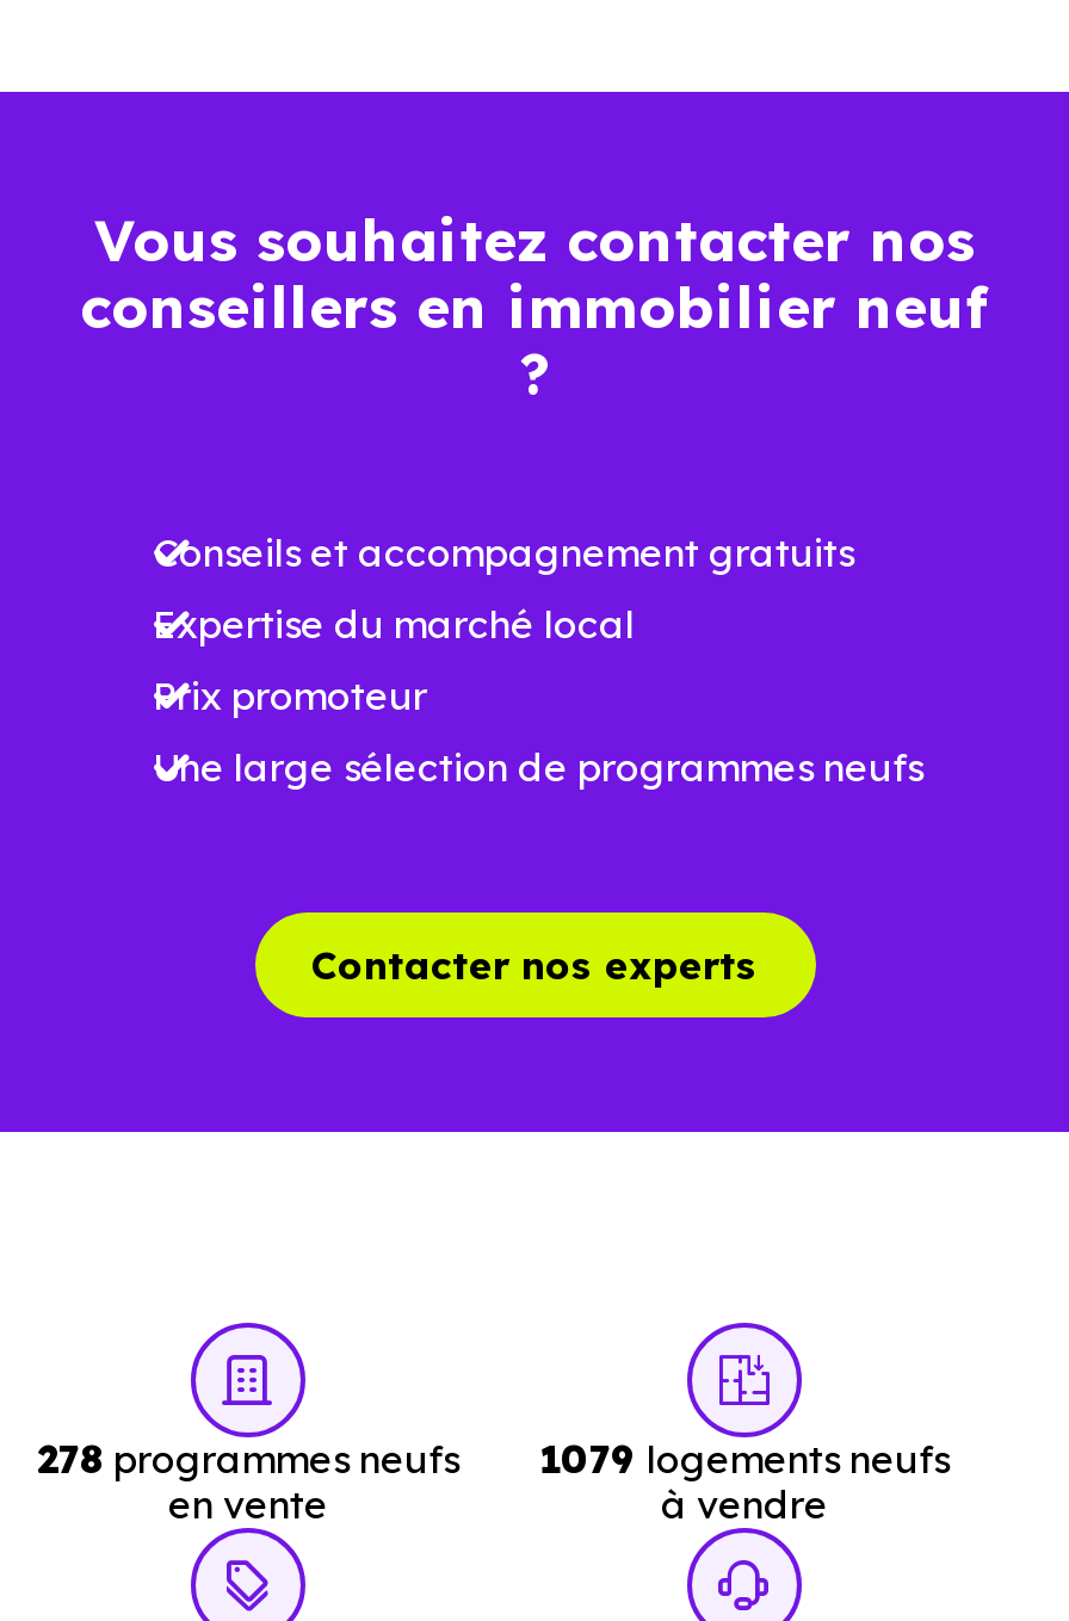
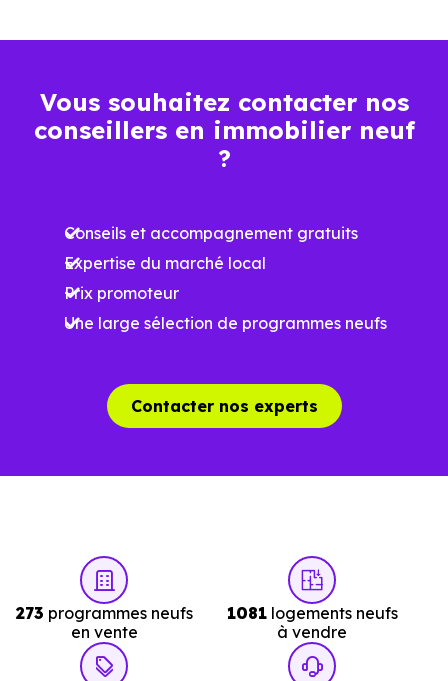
[37,1435,459,1483] 278 programmes neufs -> [15,603,192,623] 273 programmes neufs
[539,1435,950,1483] 1079 logements neufs -> [226,603,397,623] 1081 logements neufs

